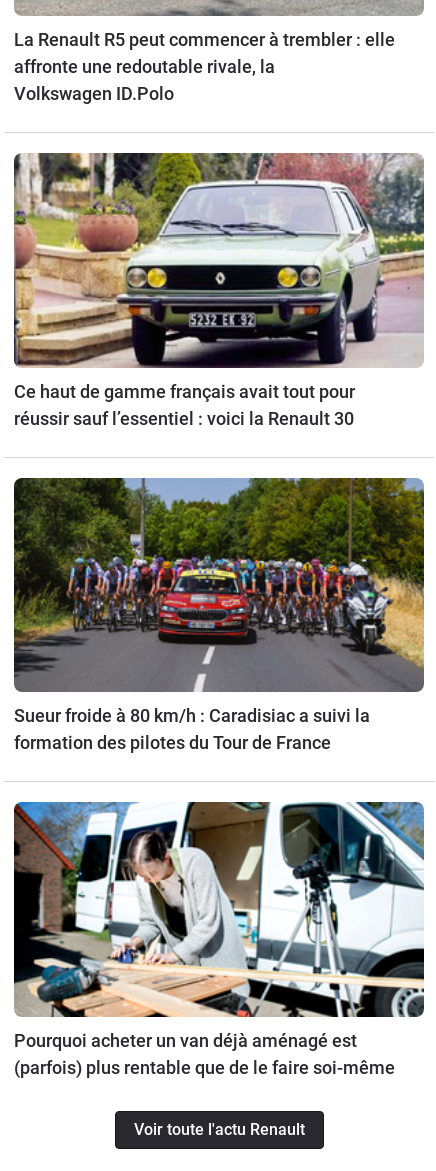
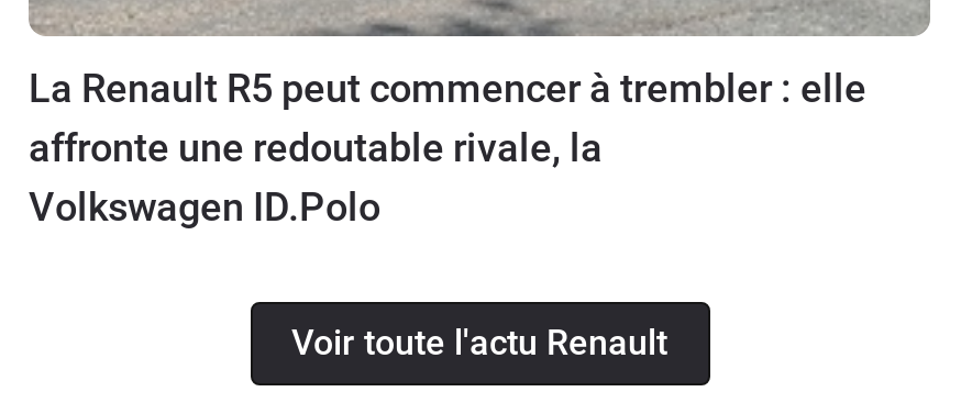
[14,137,424,428] [image] | Ce haut de gamme français avait tout pour | réussir sauf l’essentiel : voici la Renault 30 -> none
[14,477,424,753] [image] | Sueur froide à 80 km/h : Caradisiac a suivi la | formation des pilotes du Tour de France -> none
[13,801,425,1078] [image] | Pourquoi acheter un van déjà aménagé est | (parfois) plus rentable que de le faire soi-même -> none

